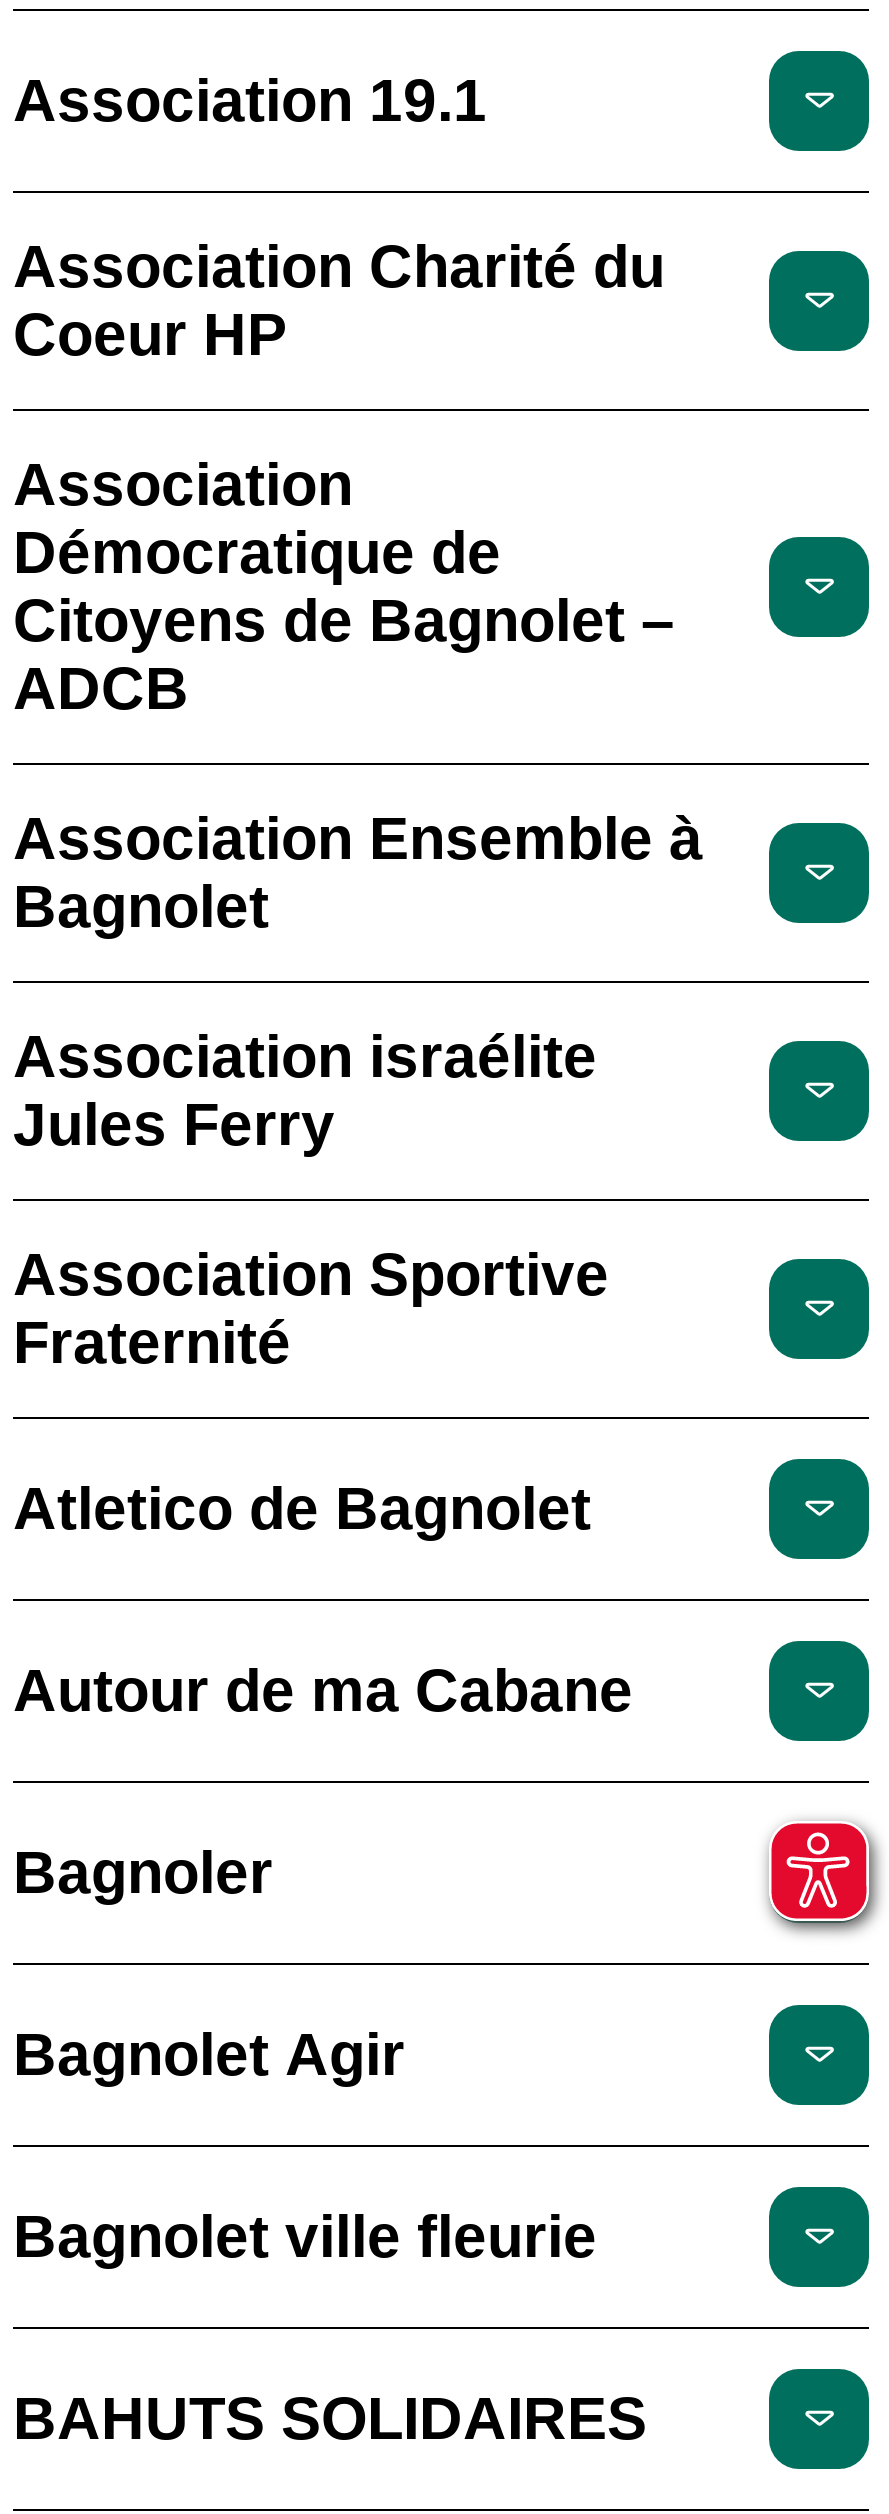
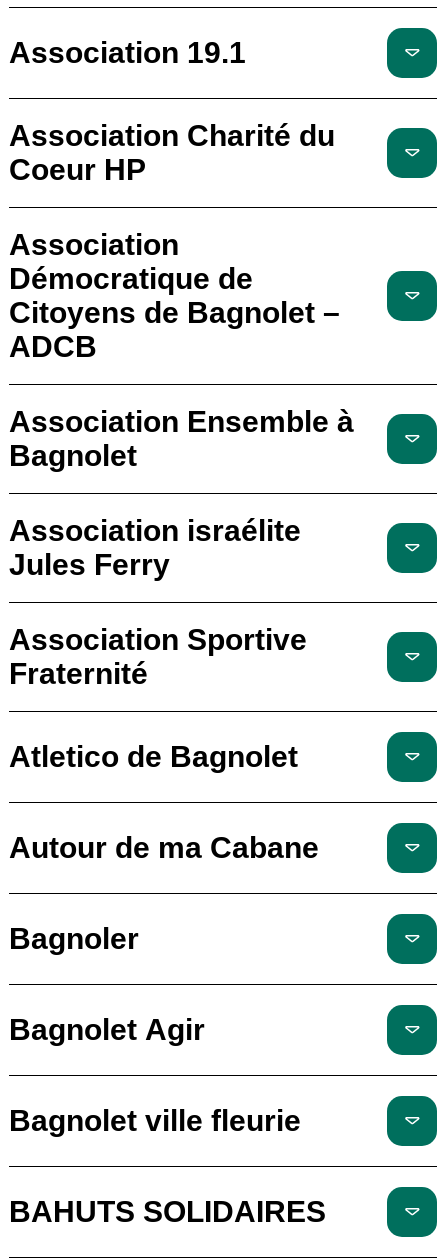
[769,1821,881,1935] [image] -> [386,913,442,969] [image]

